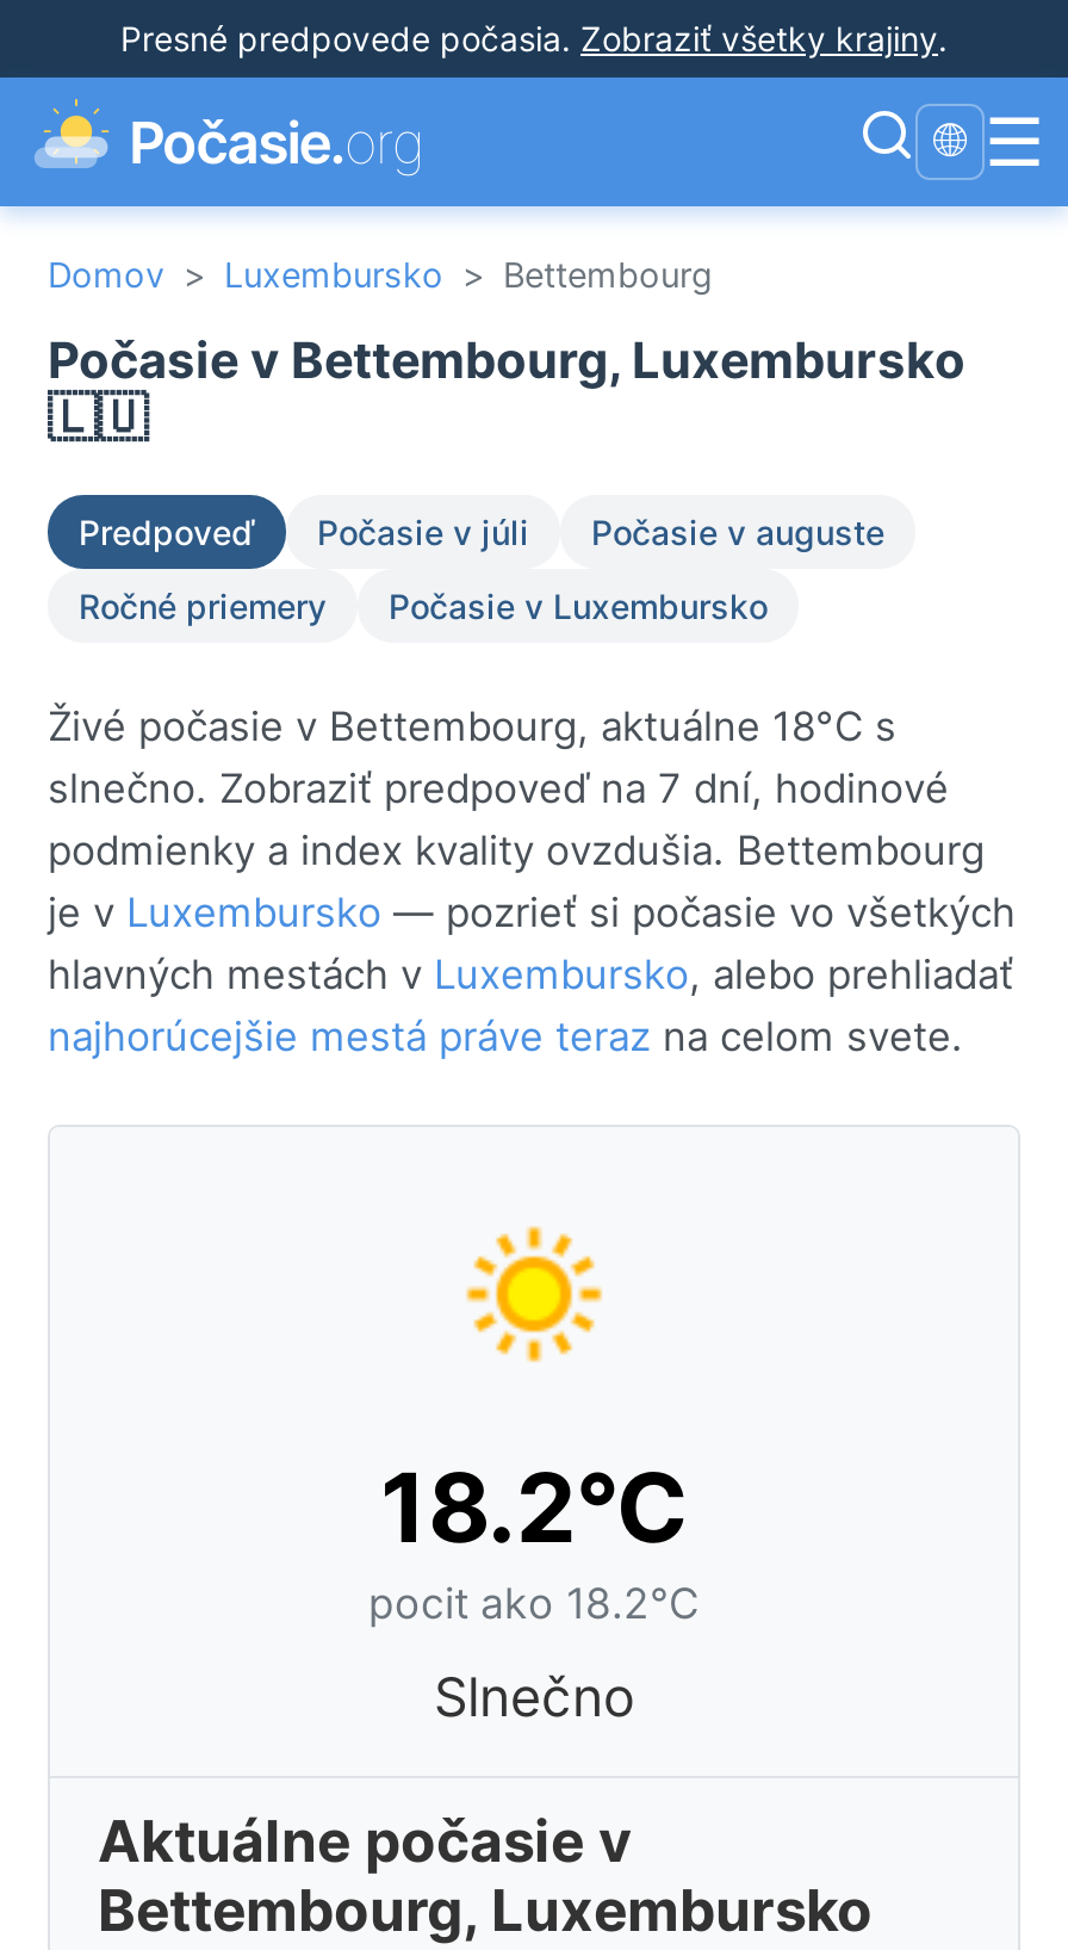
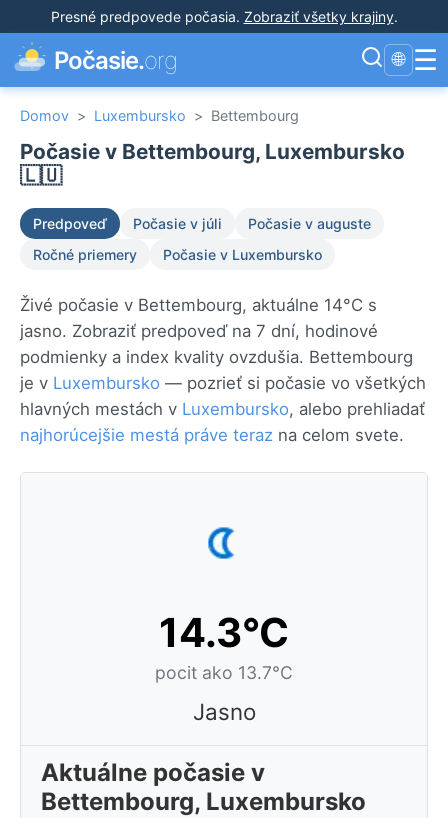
[48,702,896,750] Živé počasie v Bettembourg, aktuálne 18°C s -> [20,295,377,315] Živé počasie v Bettembourg, aktuálne 14°C s
[48,764,949,812] slnečno. Zobraziť predpoveď na 7 dní, hodinové -> [20,321,378,341] jasno. Zobraziť predpoveď na 7 dní, hodinové
[368,1225,700,1628] [image] | 18.2°C | pocit ako 18.2°C -> [155,515,293,683] [image] | 14.3°C | pocit ako 13.7°C
[434,1664,634,1728] Slnečno -> [192,698,255,725] Jasno

